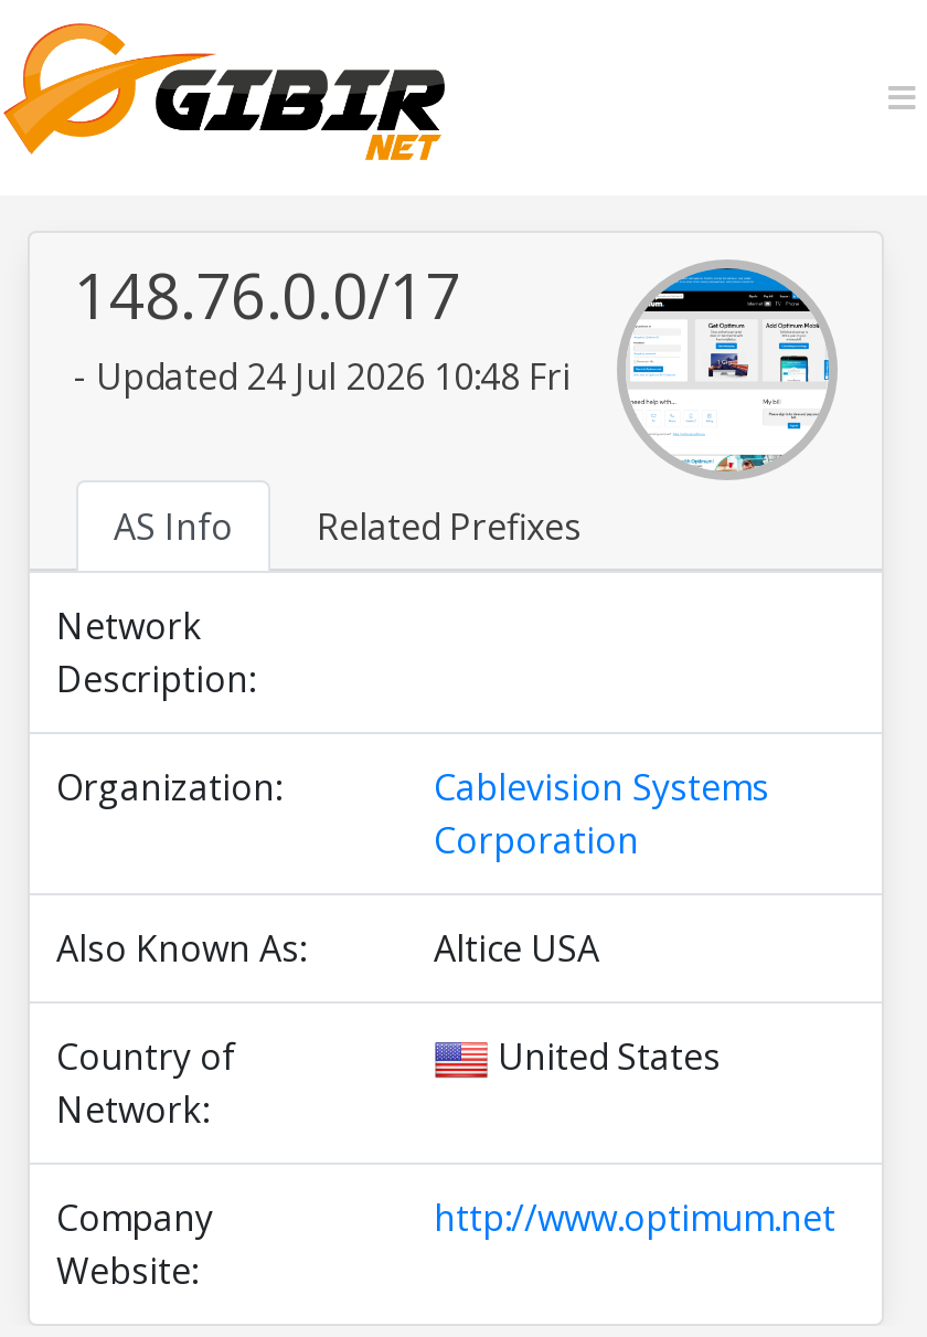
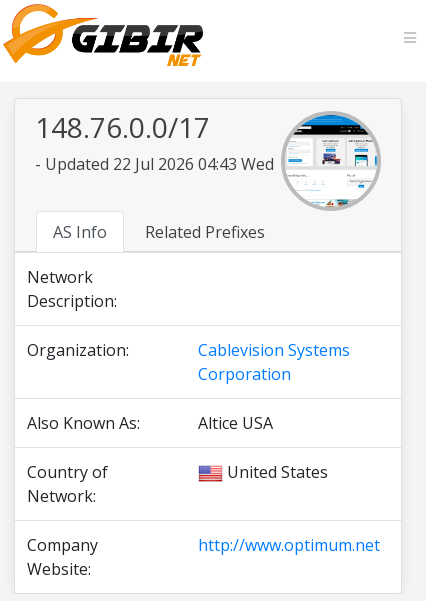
[74,352,571,401] - Updated 24 Jul 2026 10:48 Fri -> [35,153,274,175] - Updated 22 Jul 2026 04:43 Wed

